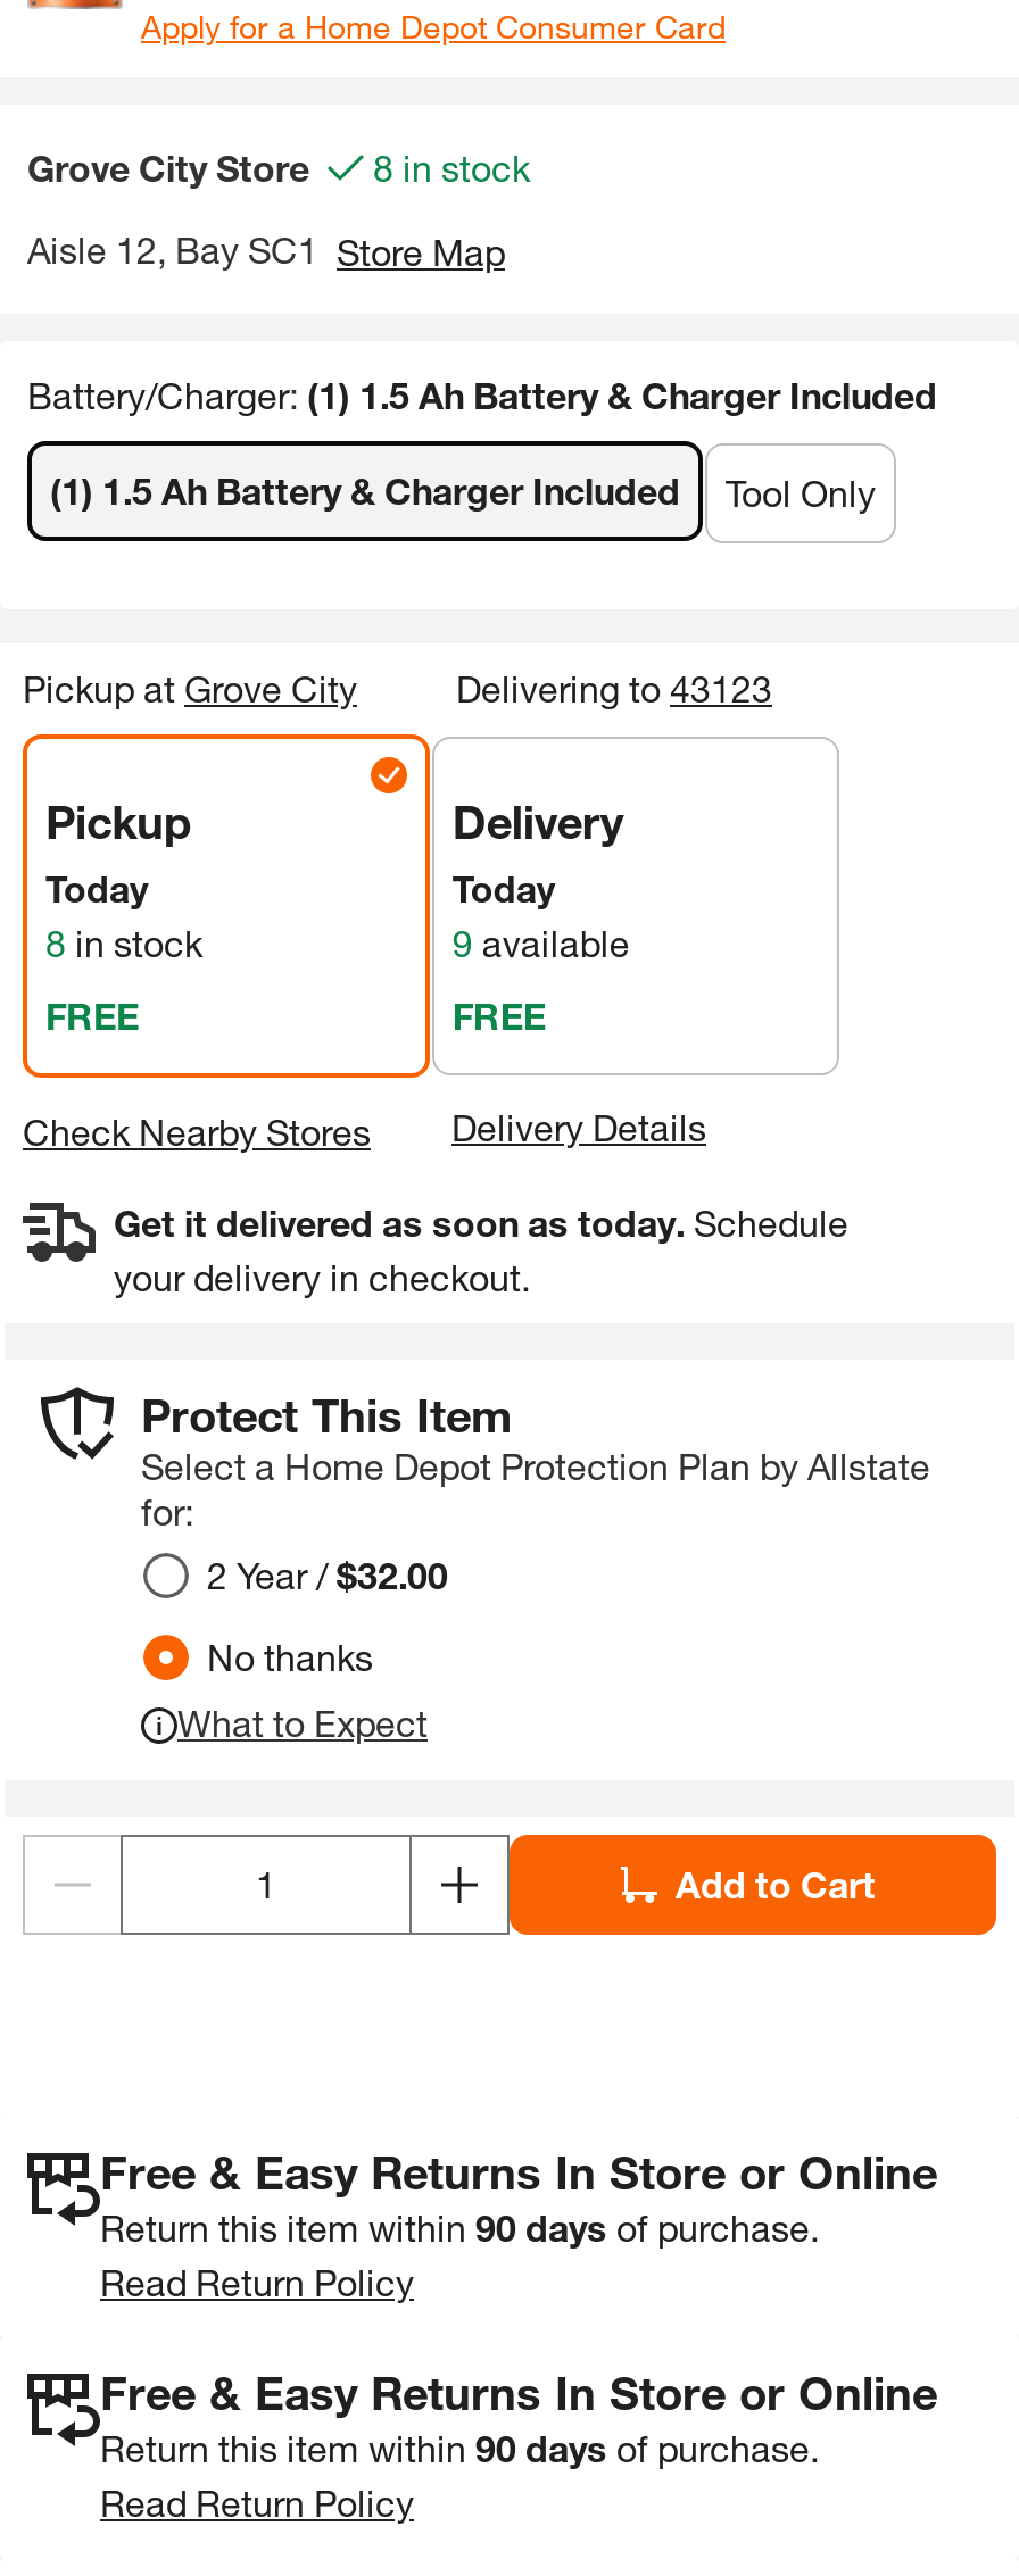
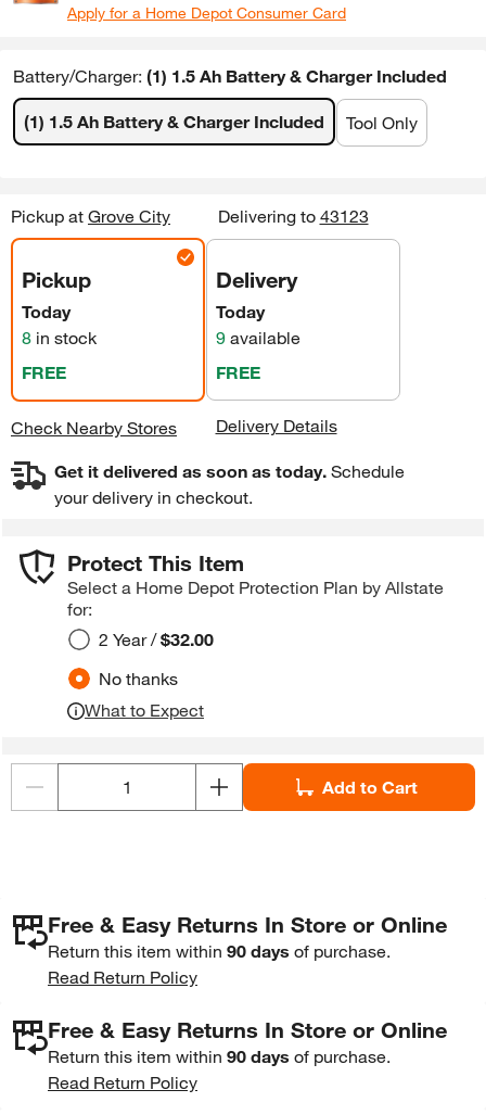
[27,146,530,272] Grove City Store | 8 in stock | Aisle 12, Bay SC1 Store Map -> none

